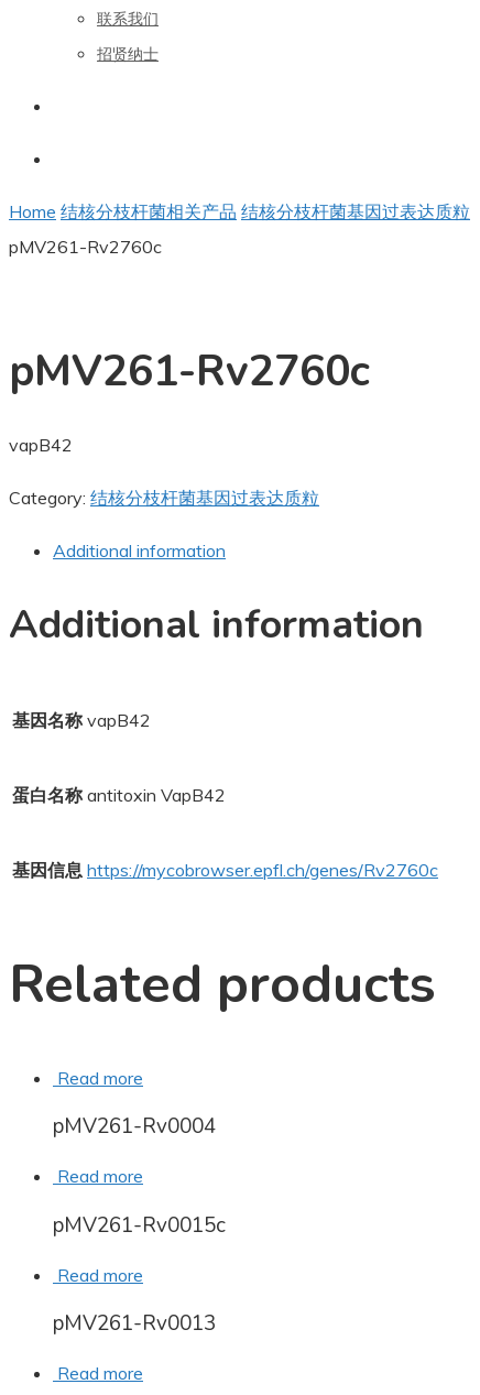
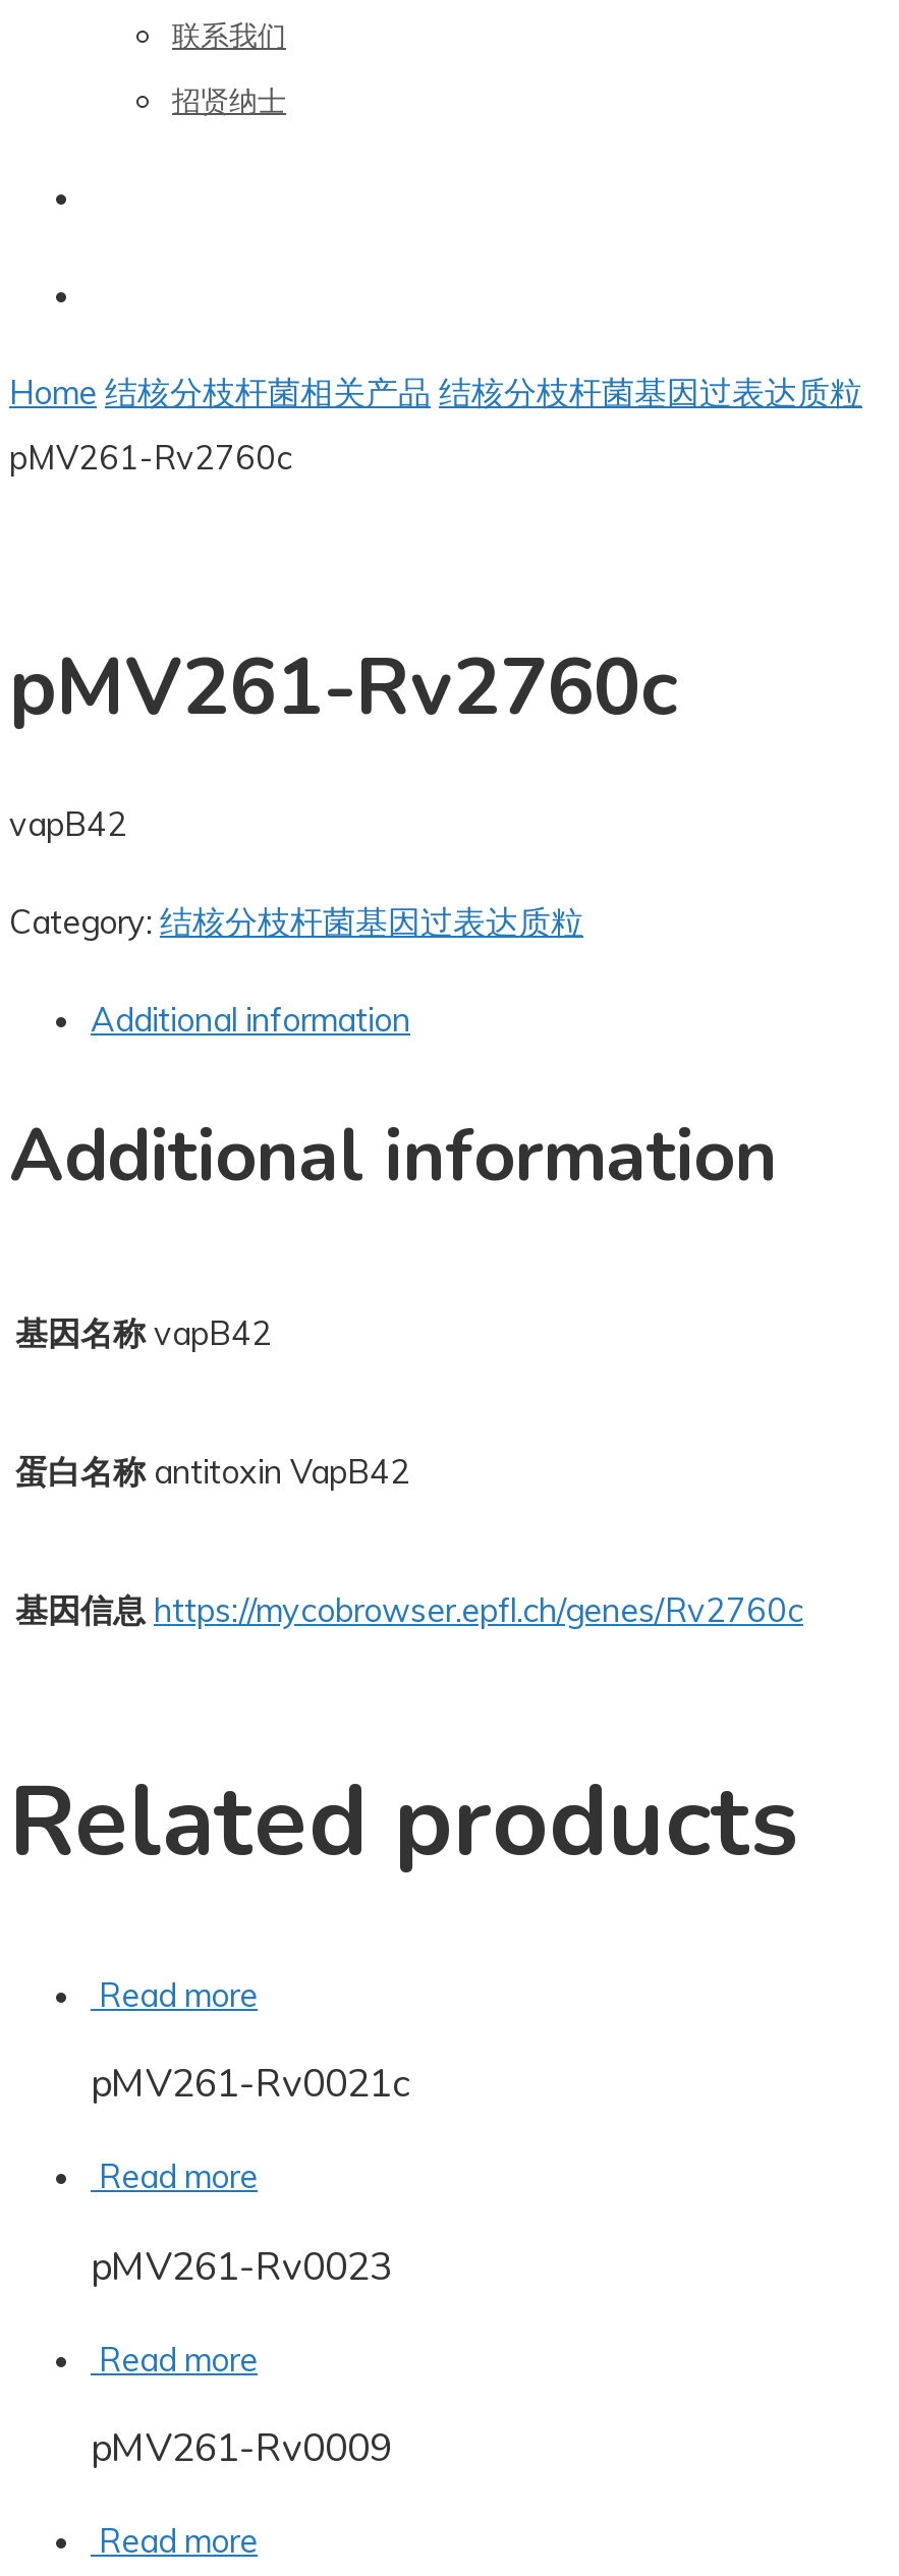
[53,1112,216,1141] pMV261-Rv0004 -> [91,2059,410,2112] pMV261-Rv0021c
[53,1211,226,1240] pMV261-Rv0015c -> [91,2241,392,2294] pMV261-Rv0023
[53,1310,216,1338] pMV261-Rv0013 -> [91,2423,392,2476] pMV261-Rv0009

